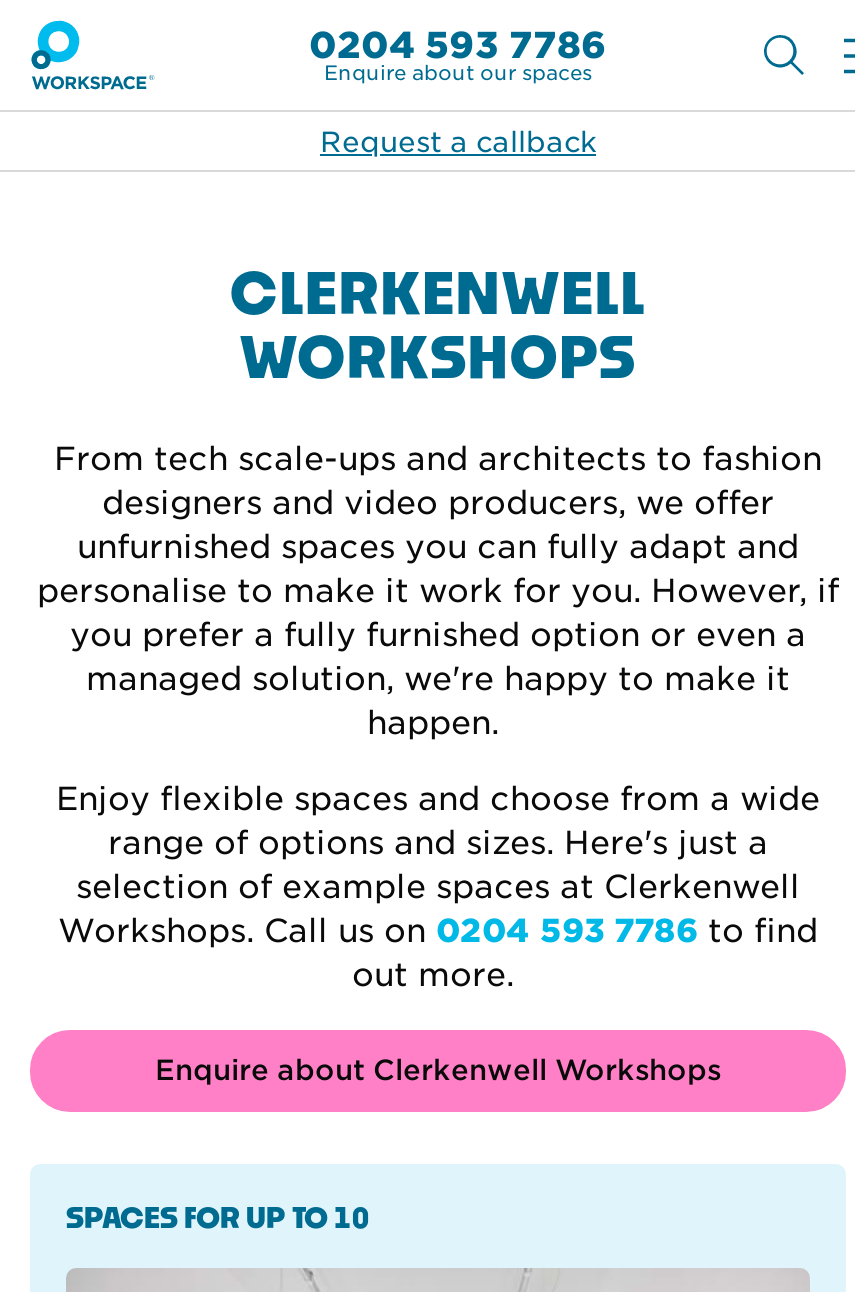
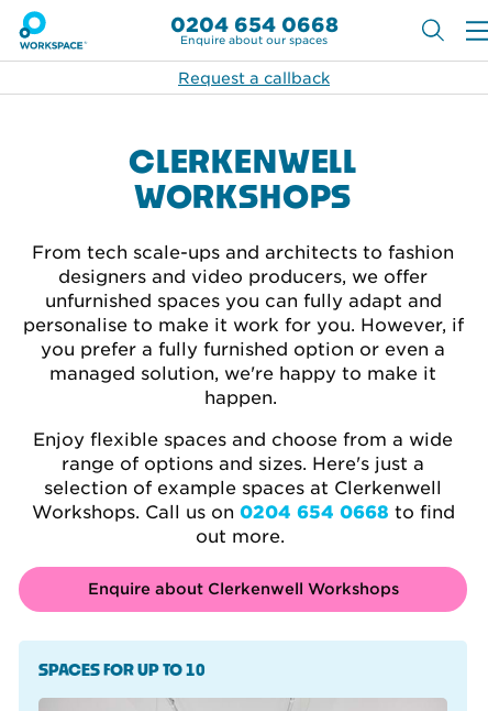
[309,24,607,66] 0204 593 7786 -> [170,13,338,36] 0204 654 0668
[58,912,818,950] Workshops. Call us on 0204 593 7786 to find -> [31,502,454,523] Workshops. Call us on 0204 654 0668 to find

